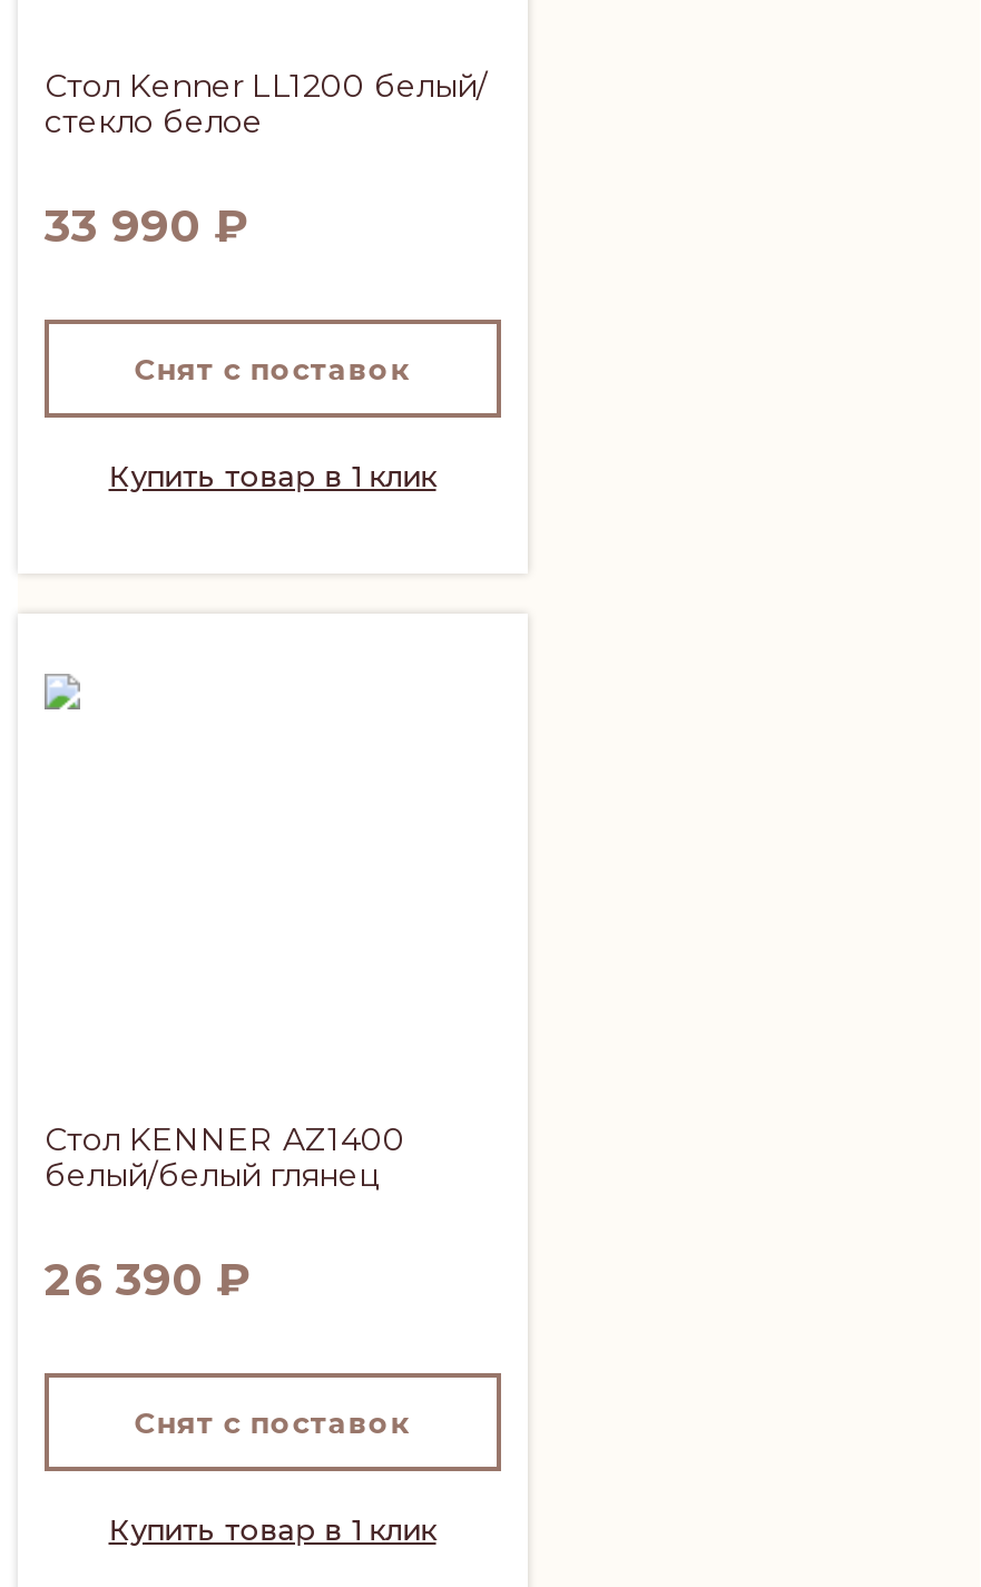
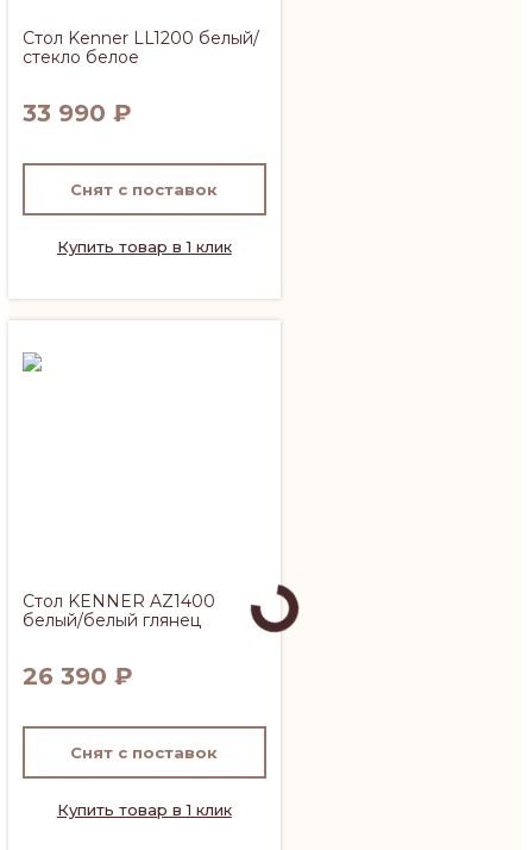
none -> [249,583,301,635] [image]

